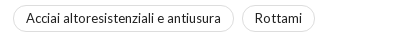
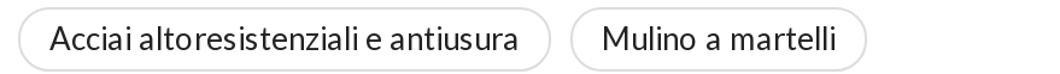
[255,10,302,26] Rottami -> [602,19,836,57] Mulino a martelli

